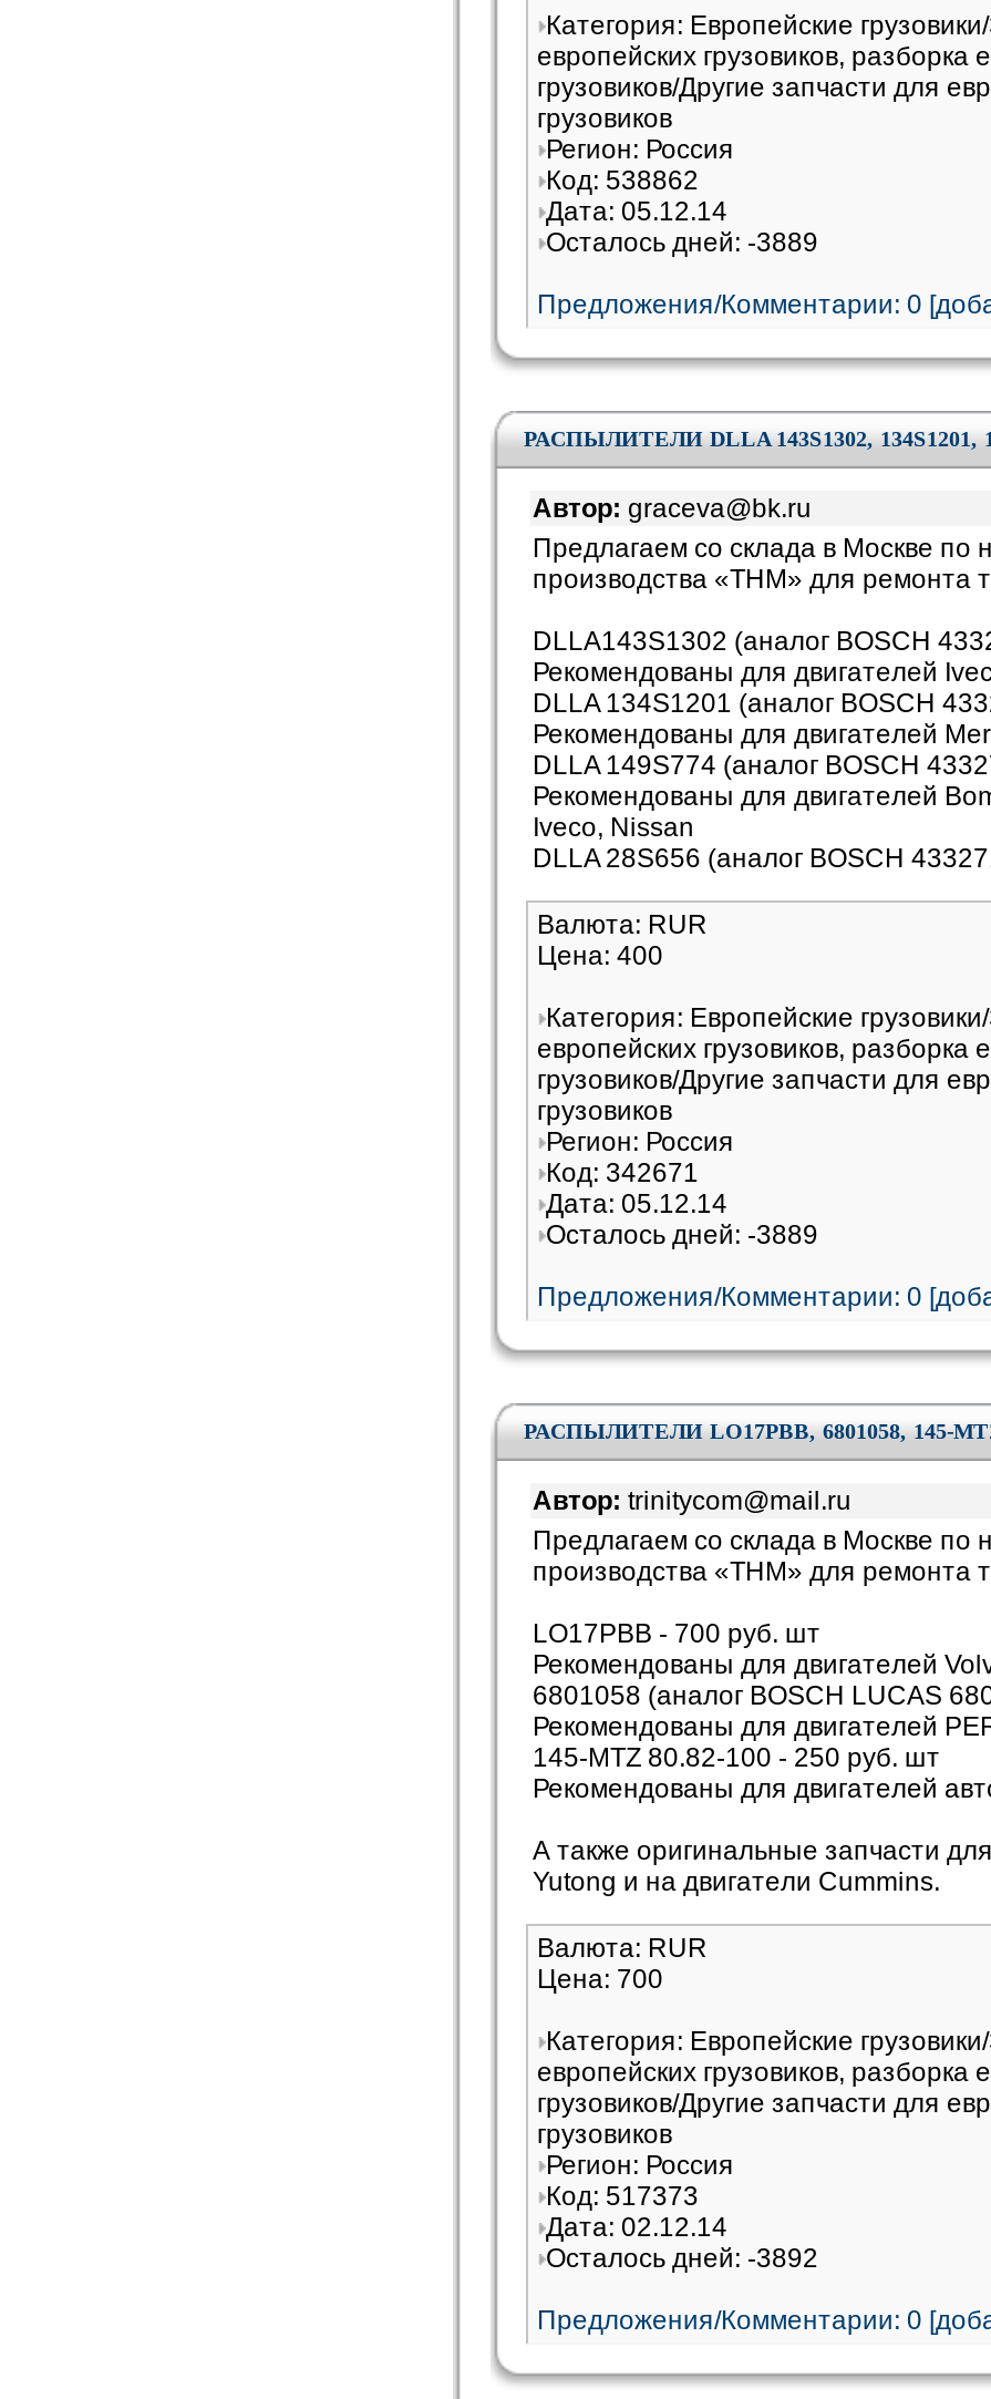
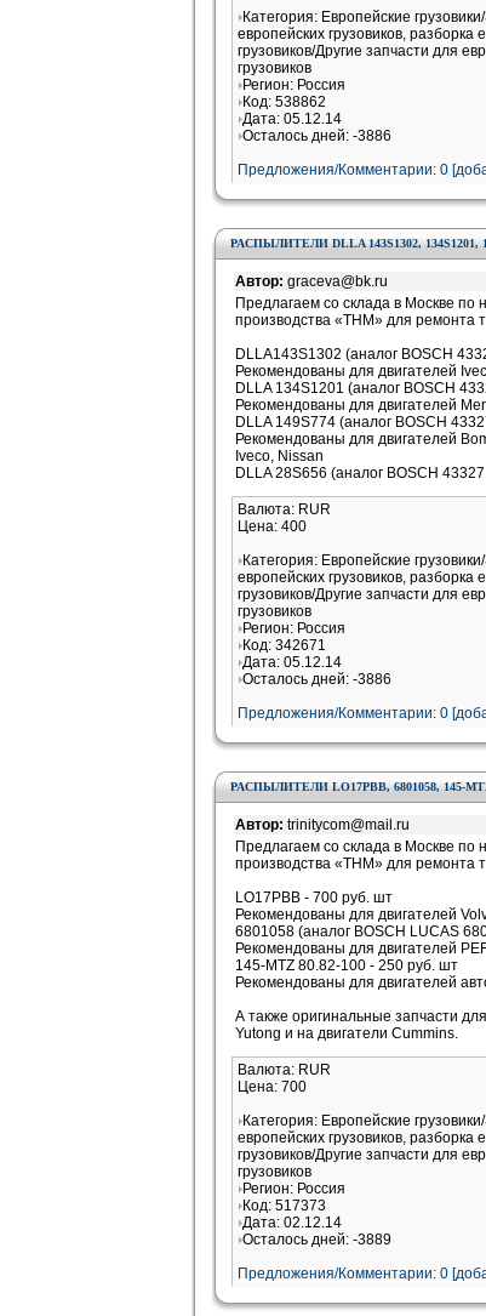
[546,227,818,258] Осталось дней: -3889 -> [242,127,391,144] Осталось дней: -3886
[546,1219,818,1250] Осталось дней: -3889 -> [242,671,391,688] Осталось дней: -3886
[546,2243,818,2274] Осталось дней: -3892 -> [242,1231,391,1248] Осталось дней: -3889

